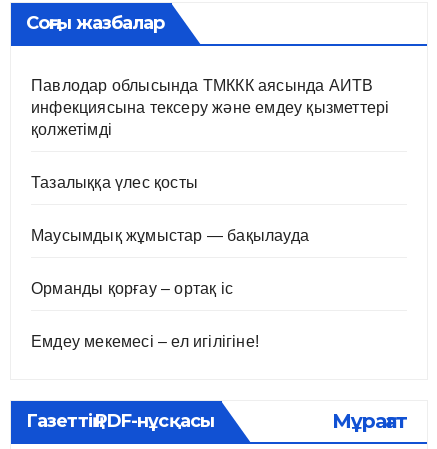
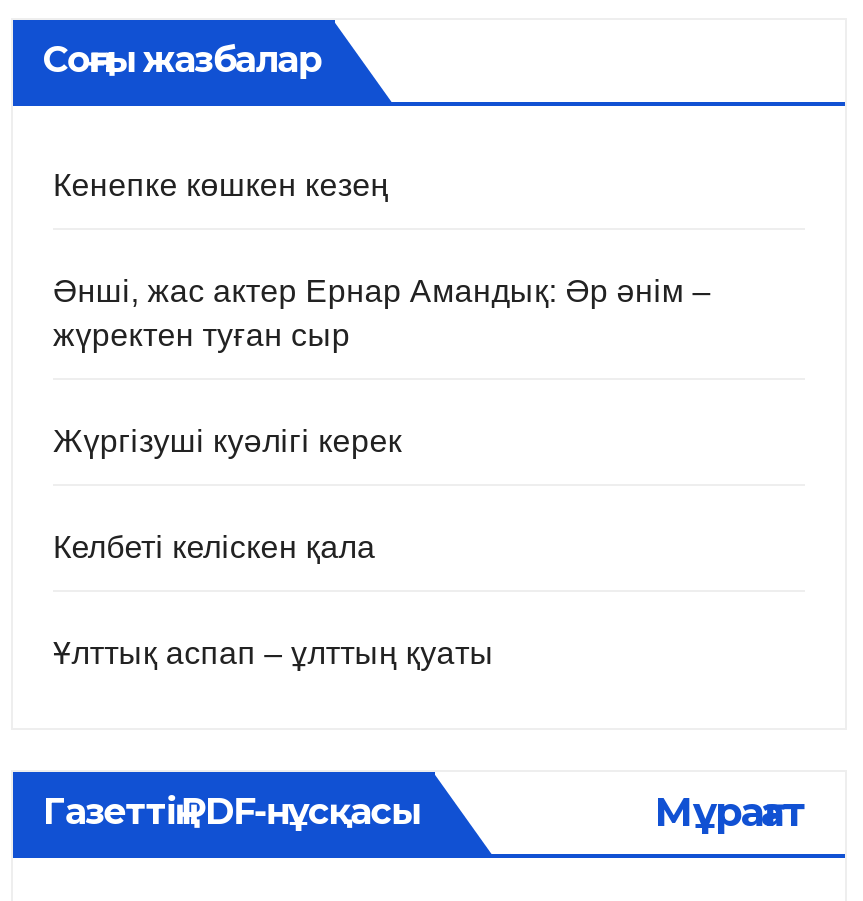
[31,77,389,138] Павлодар облысында ТМККК аясында АИТВ | инфекциясына тексеру және емдеу қызметтері | қолжетімді -> [53,168,389,202] Кенепке көшкен кезең
[31,174,198,191] Тазалыққа үлес қосты -> [53,274,711,352] Әнші, жас актер Ернар Амандық: Әр әнім – | жүректен туған сыр
[31,227,309,244] Маусымдық жұмыстар — бақылауда -> [53,424,402,458] Жүргізуші куәлігі керек
[31,280,233,297] Орманды қорғау – ортақ іс -> [53,530,375,564] Келбеті келіскен қала
[31,333,259,350] Емдеу мекемесі – ел игілігіне! -> [53,636,494,670] Ұлттық аспап – ұлттың қуаты

